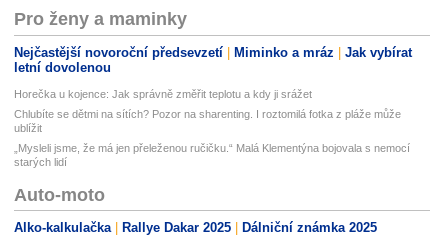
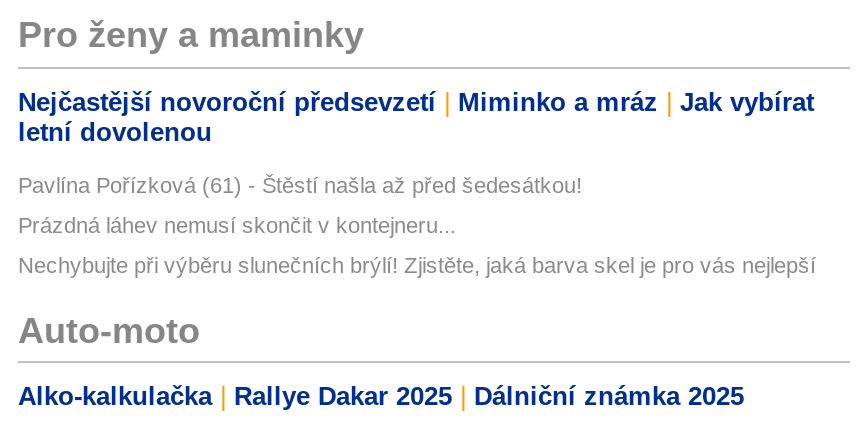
[14,88,312,100] Horečka u kojence: Jak správně změřit teplotu a kdy ji srážet -> [18,172,582,196] Pavlína Pořízková (61) - Štěstí našla až před šedesátkou!
[14,108,401,134] Chlubíte se dětmi na sítích? Pozor na sharenting. I roztomilá fotka z pláže může | ublížit -> [18,212,456,236] Prázdná láhev nemusí skončit v kontejneru...
[14,142,410,168] „Mysleli jsme, že má jen přeleženou ručičku.“ Malá Klementýna bojovala s nemocí | starých lidí -> [18,252,816,276] Nechybujte při výběru slunečních brýlí! Zjistěte, jaká barva skel je pro vás nejlepší

